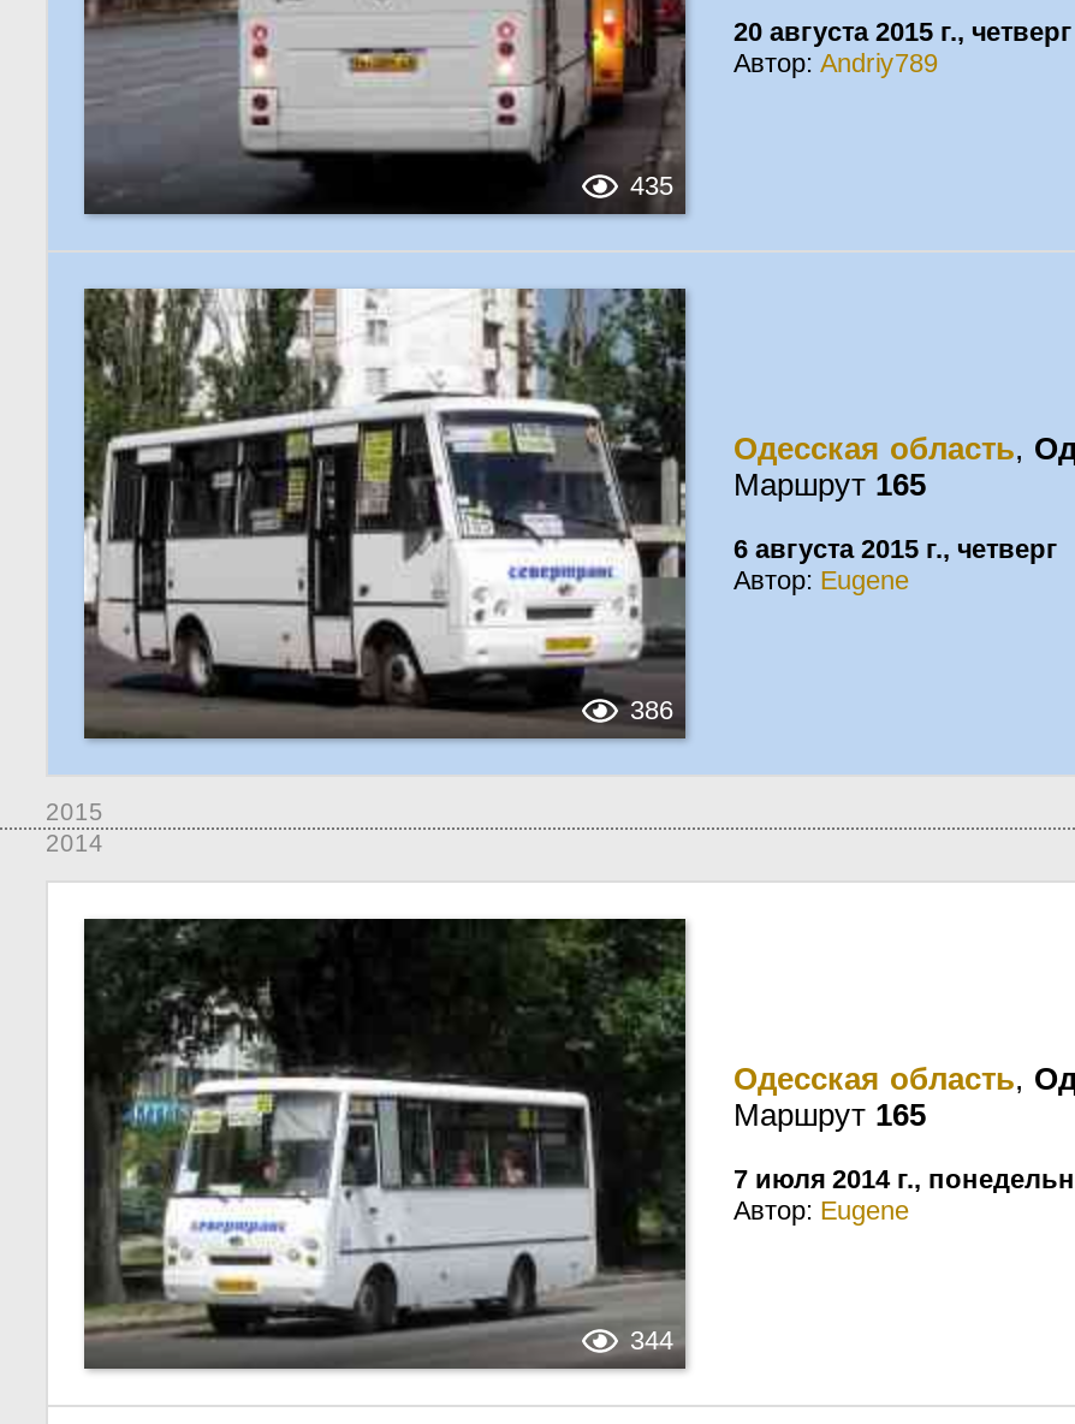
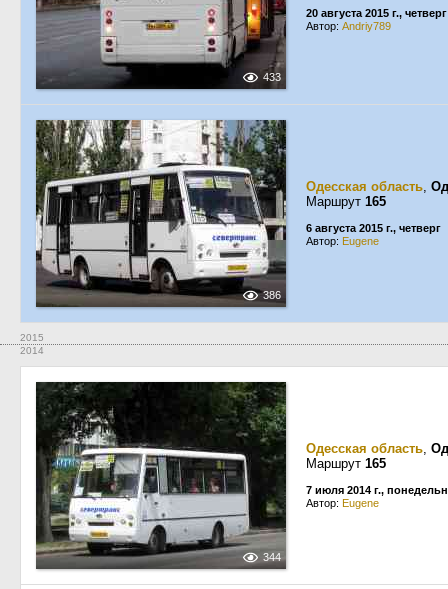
[630,171,673,200] 435 -> [263,71,281,83] 433

